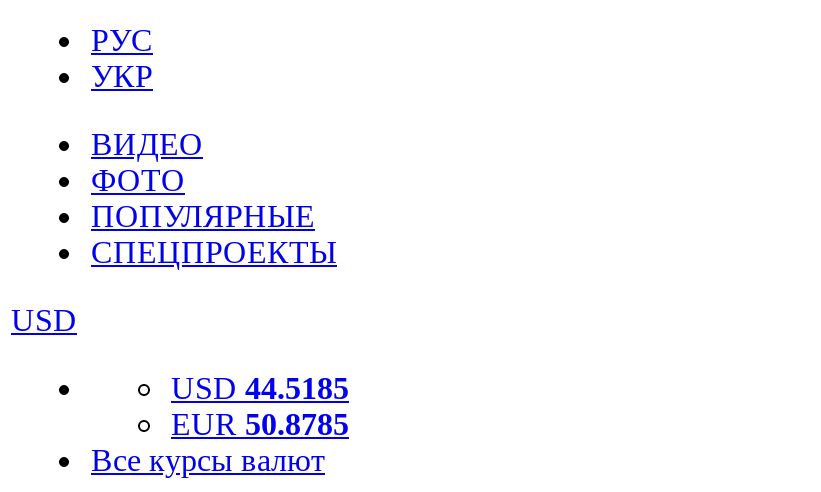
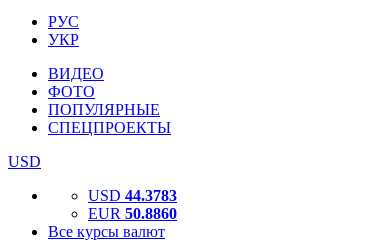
[171,371,349,405] USD 44.5185 -> [88,187,177,204] USD 44.3783
[171,407,349,441] EUR 50.8785 -> [88,205,177,222] EUR 50.8860

